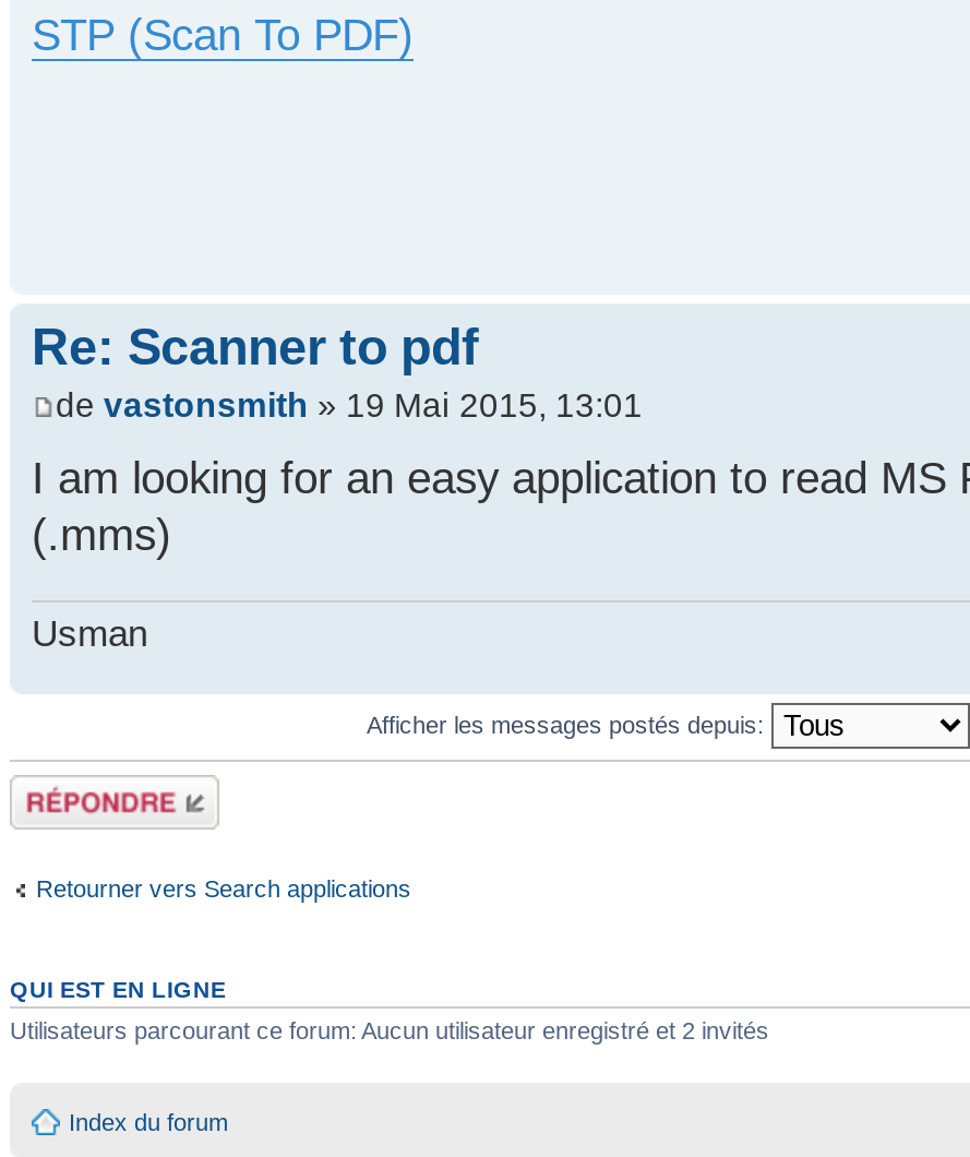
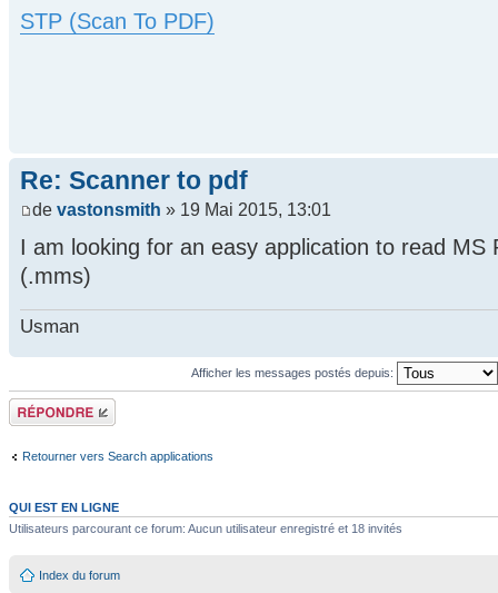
[10,1018,769,1044] Utilisateurs parcourant ce forum: Aucun utilisateur enregistré et 2 invités -> [9,522,402,535] Utilisateurs parcourant ce forum: Aucun utilisateur enregistré et 18 invités

